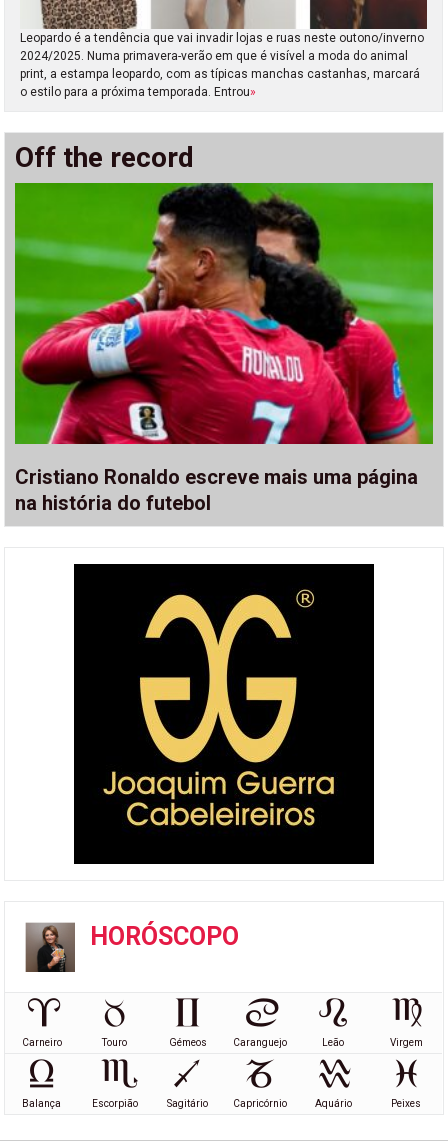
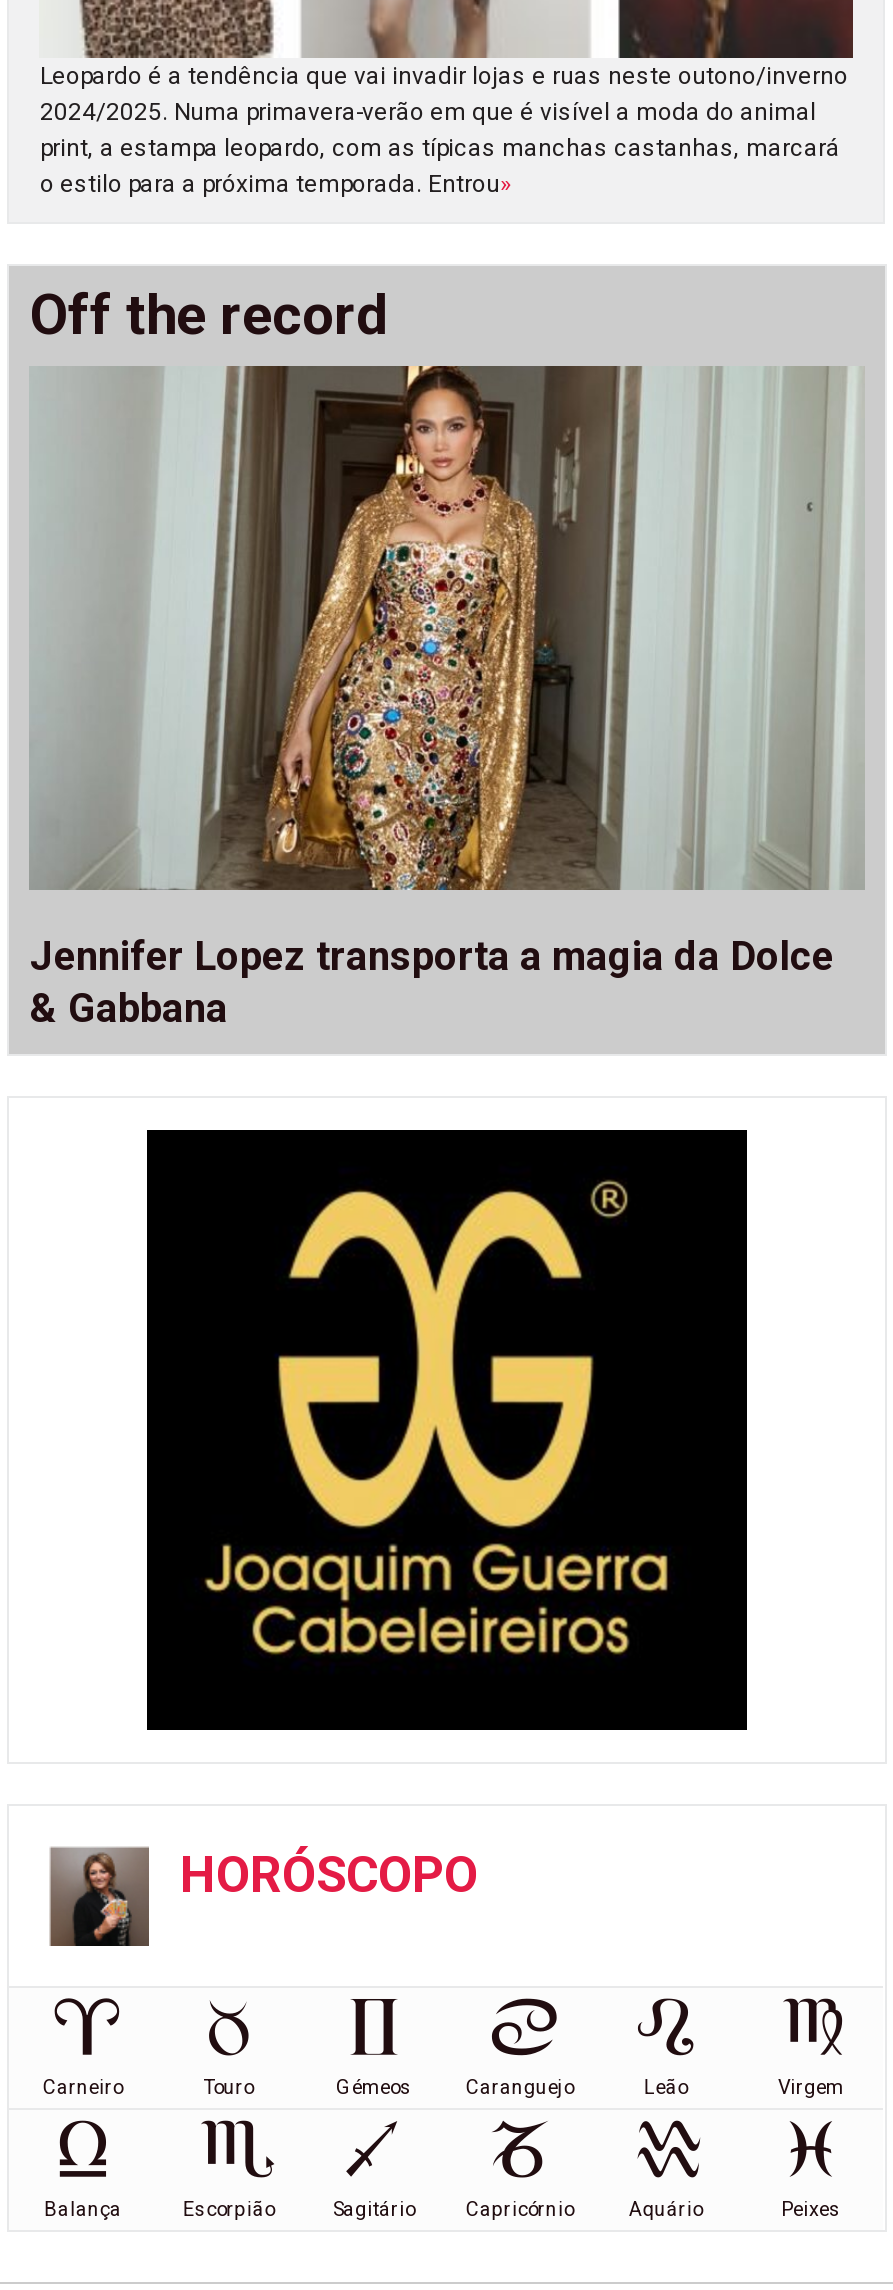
[14,182,434,515] [image] | Cristiano Ronaldo escreve mais uma página | na história do futebol -> [29,364,865,1032] [image] | Jennifer Lopez transporta a magia da Dolce | & Gabbana

